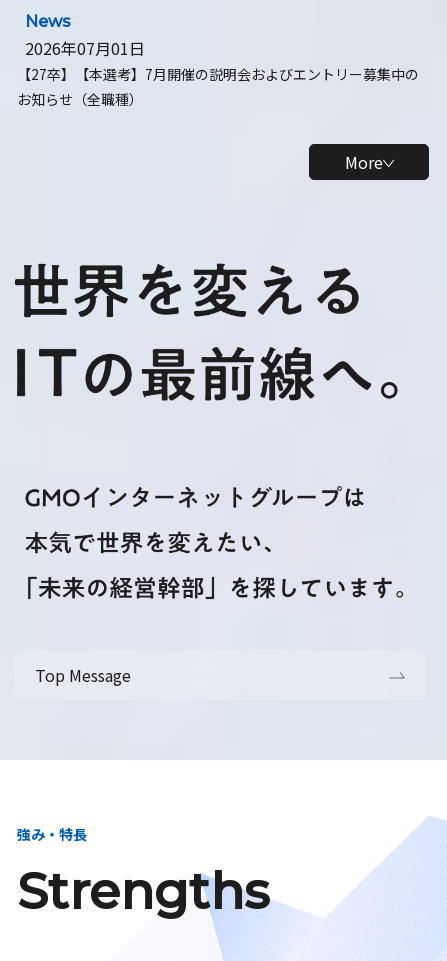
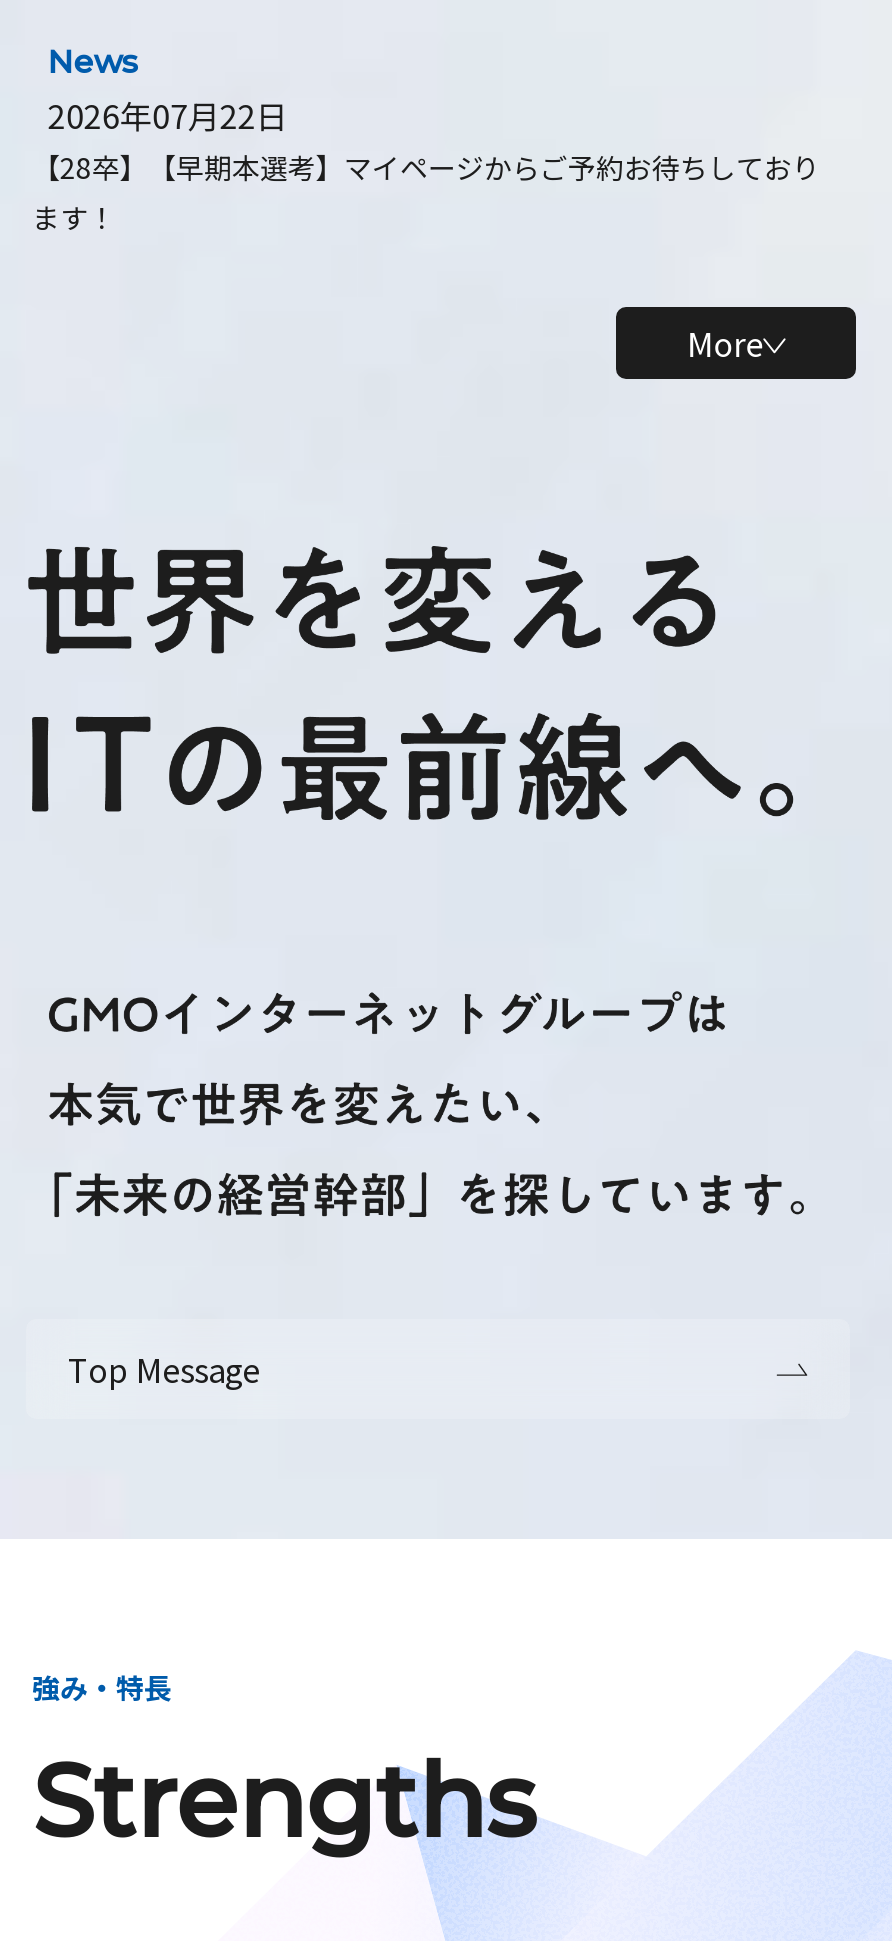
[17,36,419,109] 2026年07月01日 | 【27卒】【本選考】7月開催の説明会およびエントリー募集中の | お知らせ（全職種） -> [32,91,820,237] 2026年07月22日 | 【28卒】【早期本選考】マイページからご予約お待ちしており | ます！

